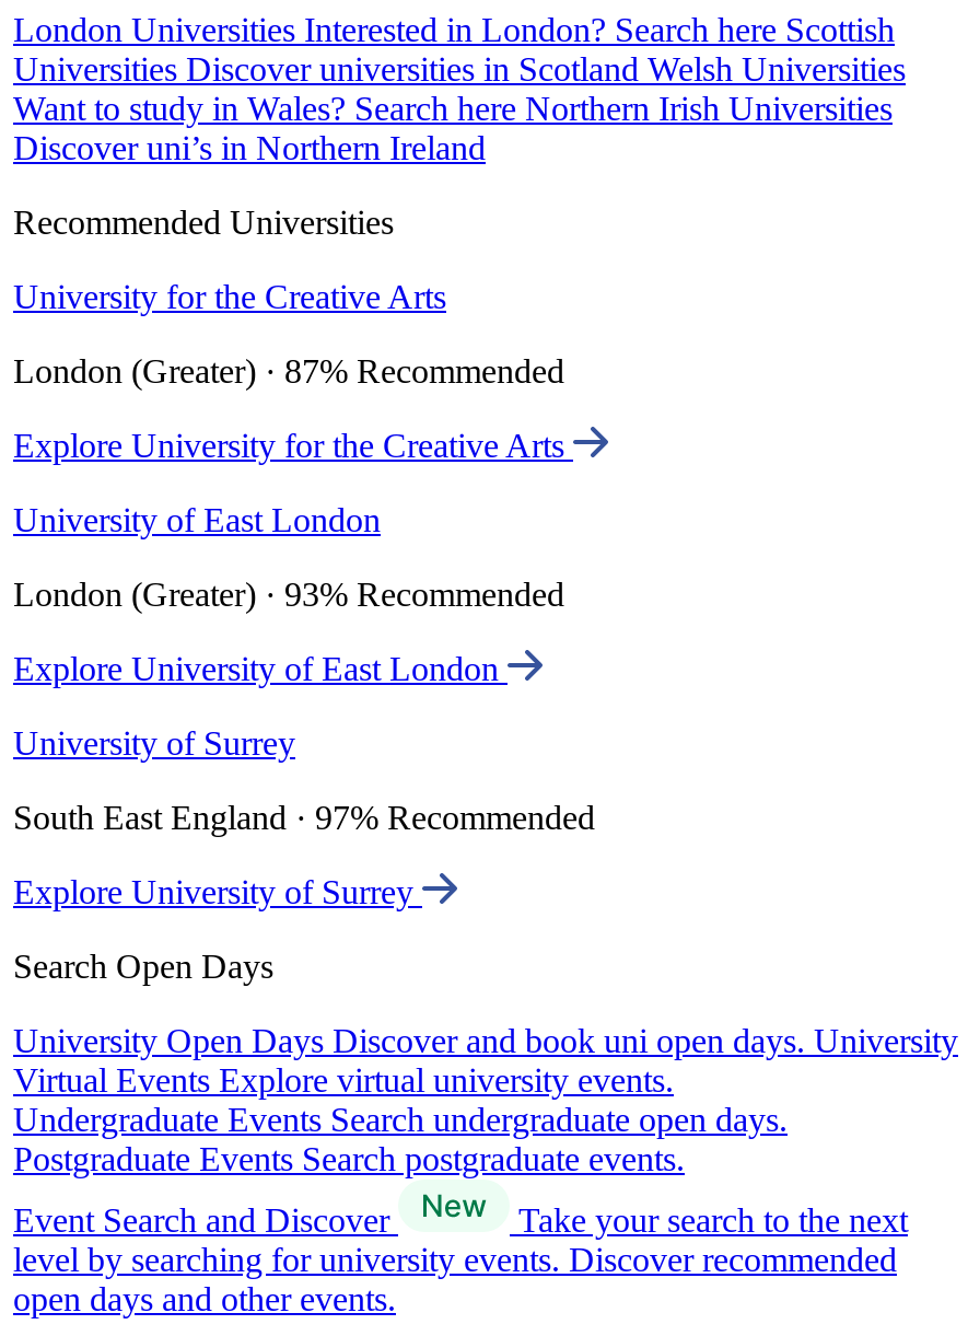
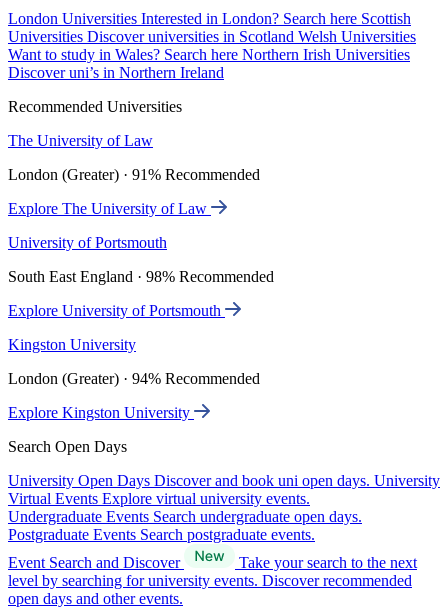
[13,278,446,315] University for the Creative Arts -> [8,132,153,149] The University of Law
[13,353,564,390] London (Greater) · 87% Recommended -> [8,166,260,183] London (Greater) · 91% Recommended
[13,427,573,464] Explore University for the Creative Arts -> [8,200,211,217] Explore The University of Law
[13,501,381,539] University of East London -> [8,234,167,251] University of Portsmouth
[13,576,564,613] London (Greater) · 93% Recommended -> [8,268,274,285] South East England · 98% Recommended
[13,650,508,687] Explore University of East London -> [8,302,225,319] Explore University of Portsmouth
[13,725,295,762] University of Surrey -> [8,336,136,353] Kingston University
[13,799,595,836] South East England · 97% Recommended -> [8,370,260,387] London (Greater) · 94% Recommended
[13,873,422,911] Explore University of Surrey -> [8,404,194,421] Explore Kingston University

